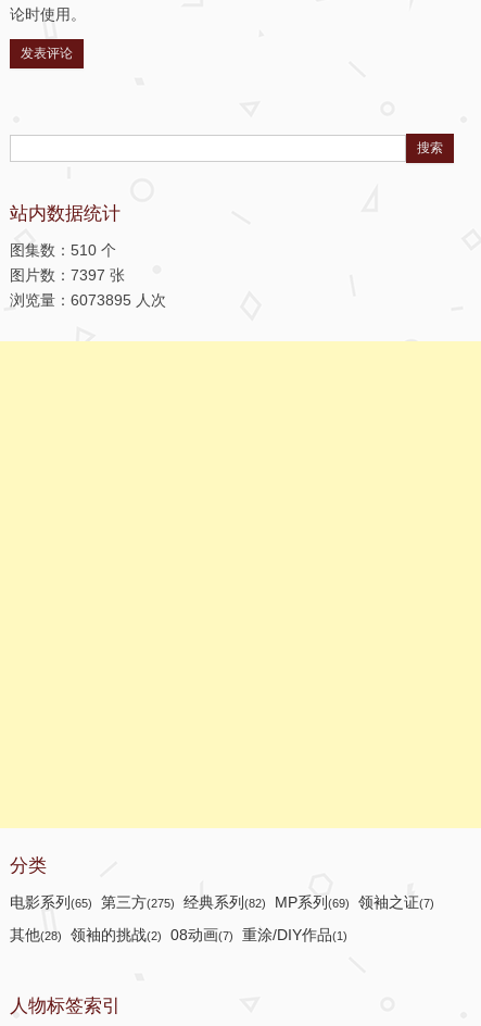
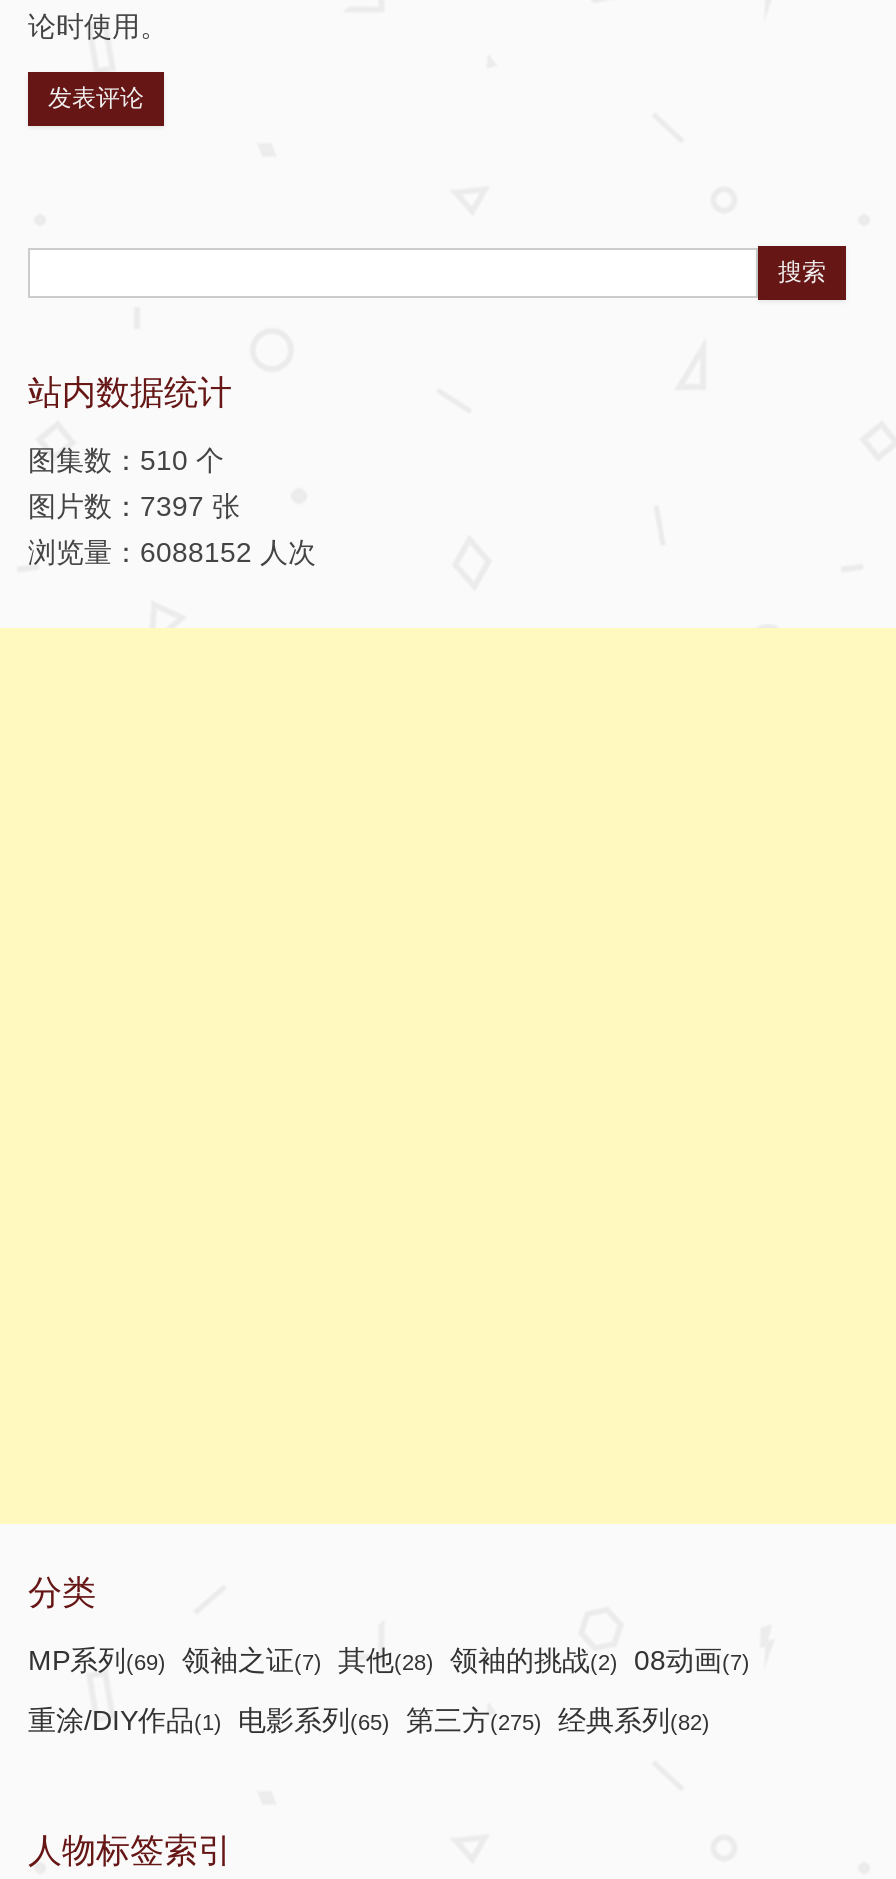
[10,291,166,309] 浏览量：6073895 人次 -> [28,536,316,568] 浏览量：6088152 人次
[10,893,434,911] 电影系列(65) 第三方(275) 经典系列(82) MP系列(69) 领袖之证(7) -> [28,1644,750,1676] MP系列(69) 领袖之证(7) 其他(28) 领袖的挑战(2) 08动画(7)
[10,926,347,943] 其他(28) 领袖的挑战(2) 08动画(7) 重涂/DIY作品(1) -> [28,1704,710,1736] 重涂/DIY作品(1) 电影系列(65) 第三方(275) 经典系列(82)

